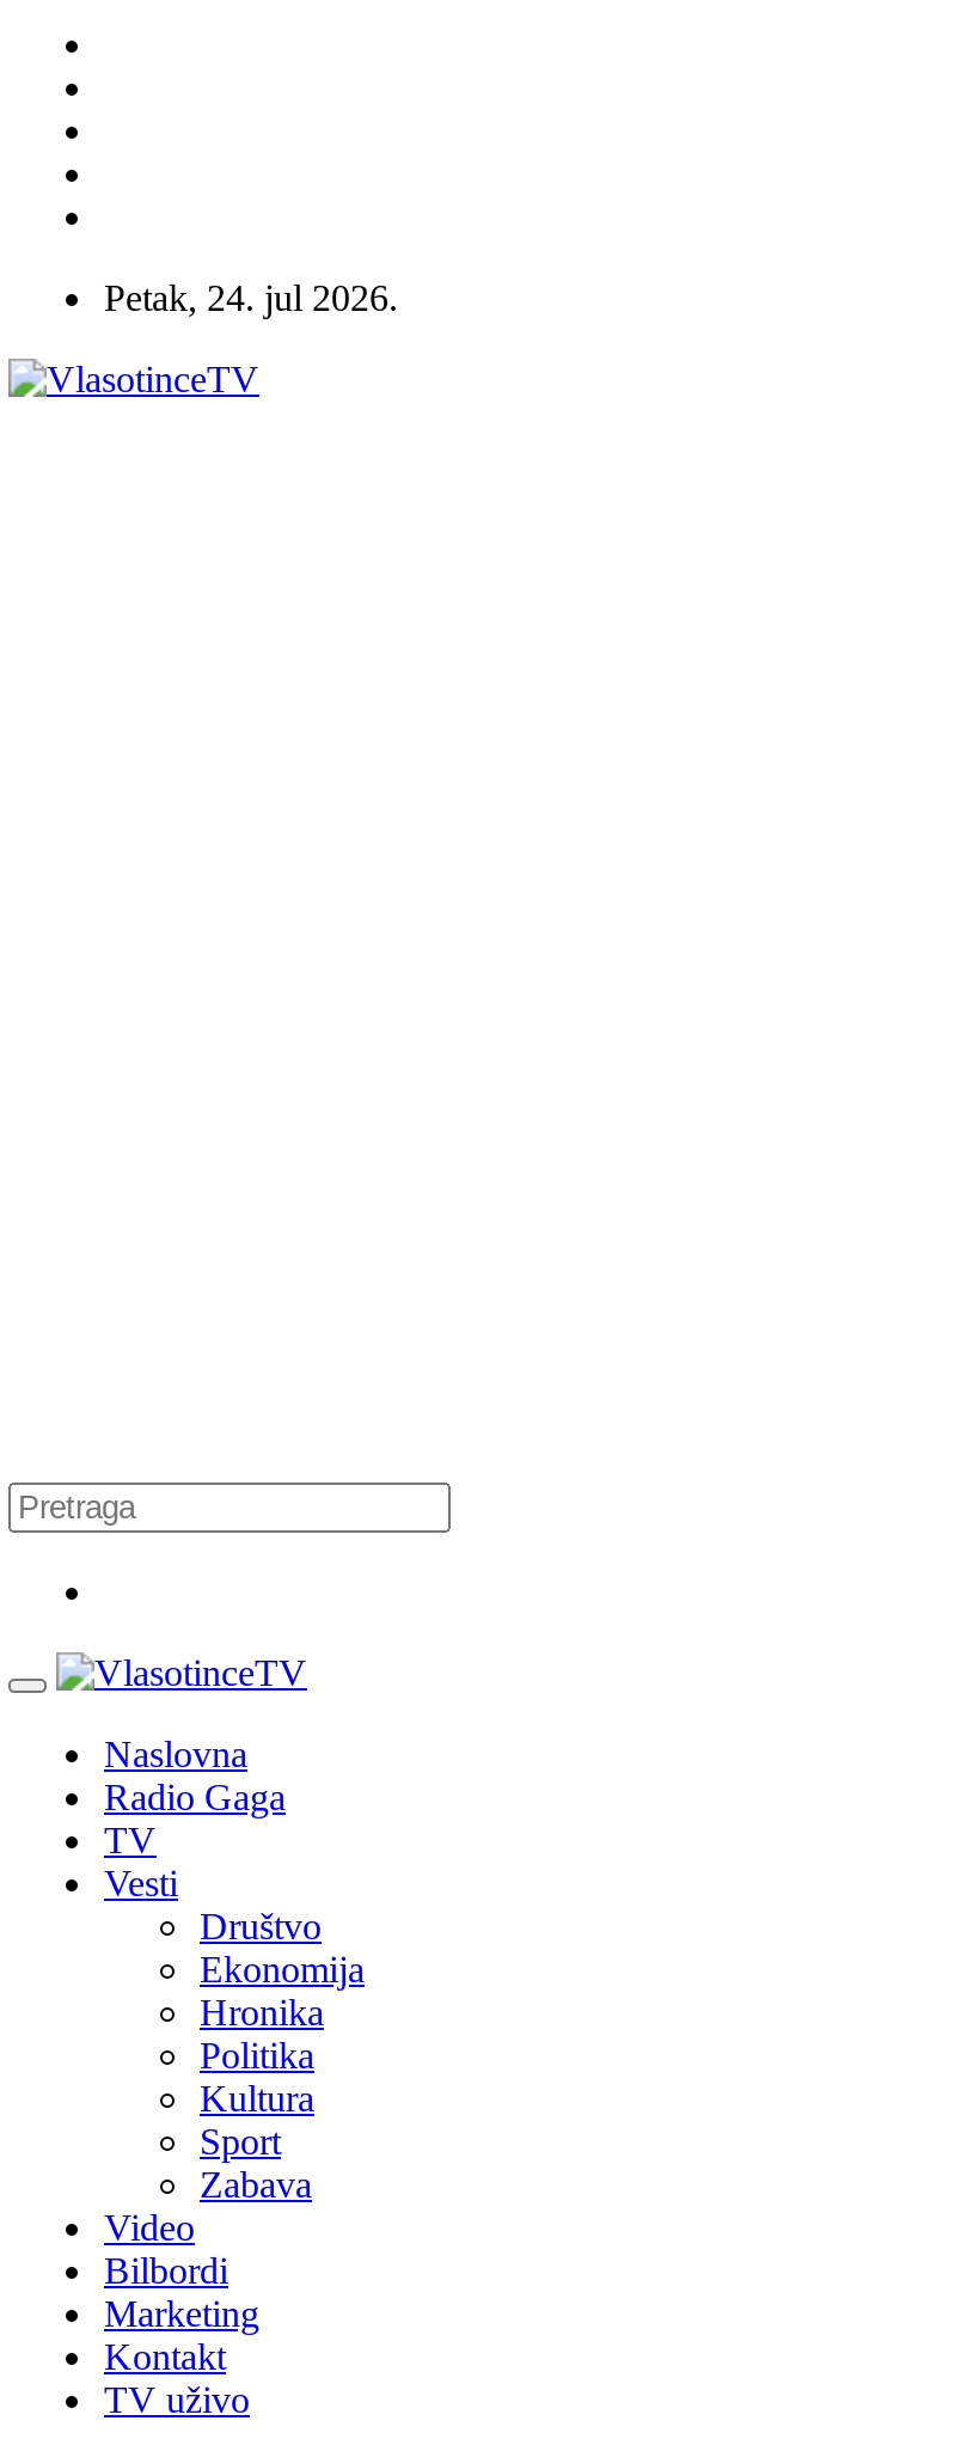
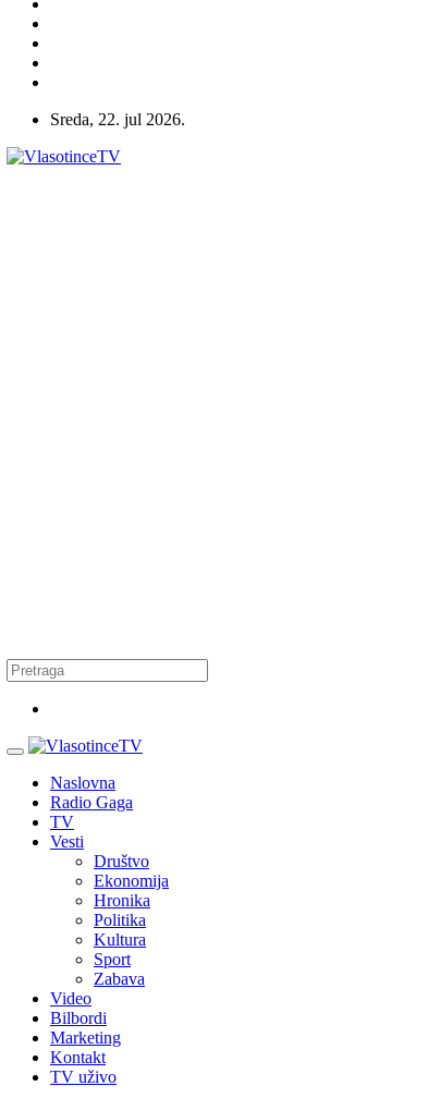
[104,277,398,318] Petak, 24. jul 2026. -> [50,110,185,129] Sreda, 22. jul 2026.

